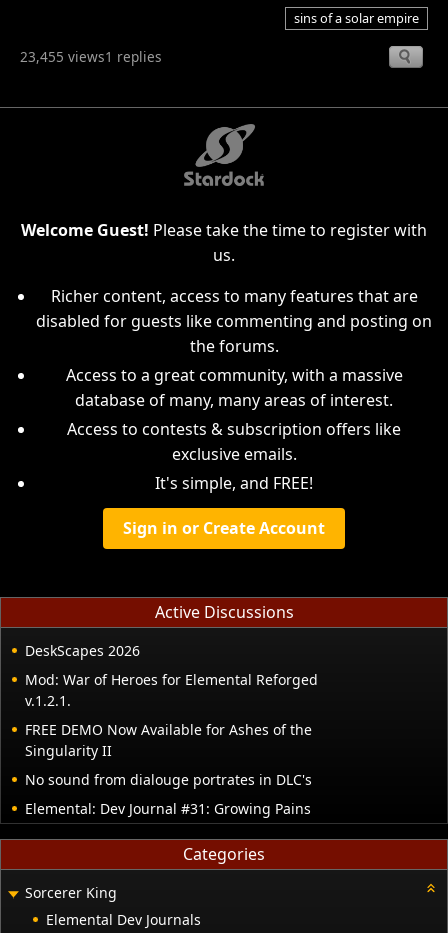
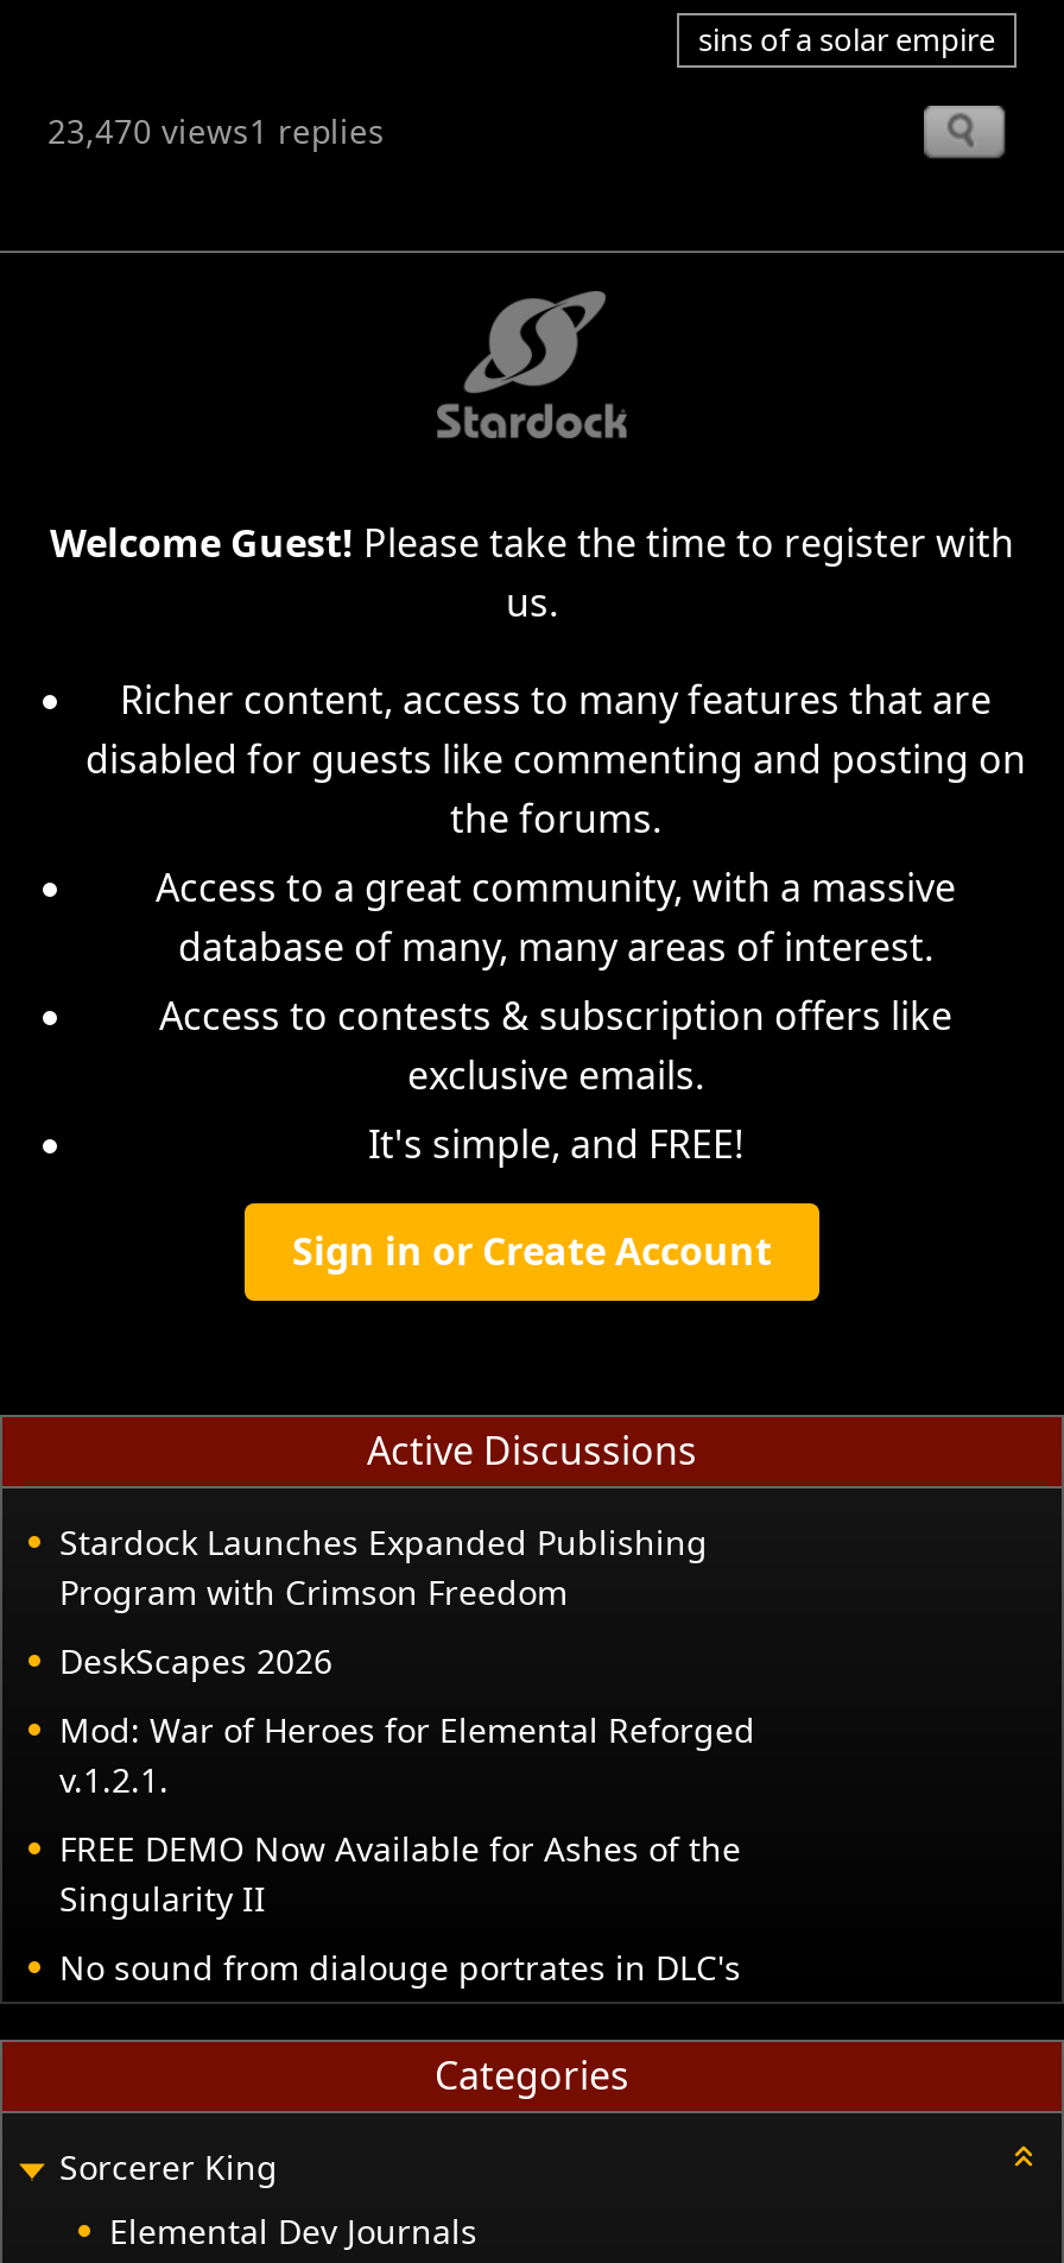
[20,47,162,66] 23,455 views1 replies -> [47,107,385,152] 23,470 views1 replies
none -> [59,1519,708,1614] Stardock Launches Expanded Publishing | Program with Crimson Freedom
moved [25,641,318,789] -> [59,1638,755,1990]: DeskScapes 2026 | Mod: War of Heroes for Elemental Reforged | v.1.2.1. | FREE DEMO Now Available for Ashes of the | Singularity II | No sound from dialouge portrates in DLC's
[25,799,311,818] Elemental: Dev Journal #31: Growing Pains -> none

